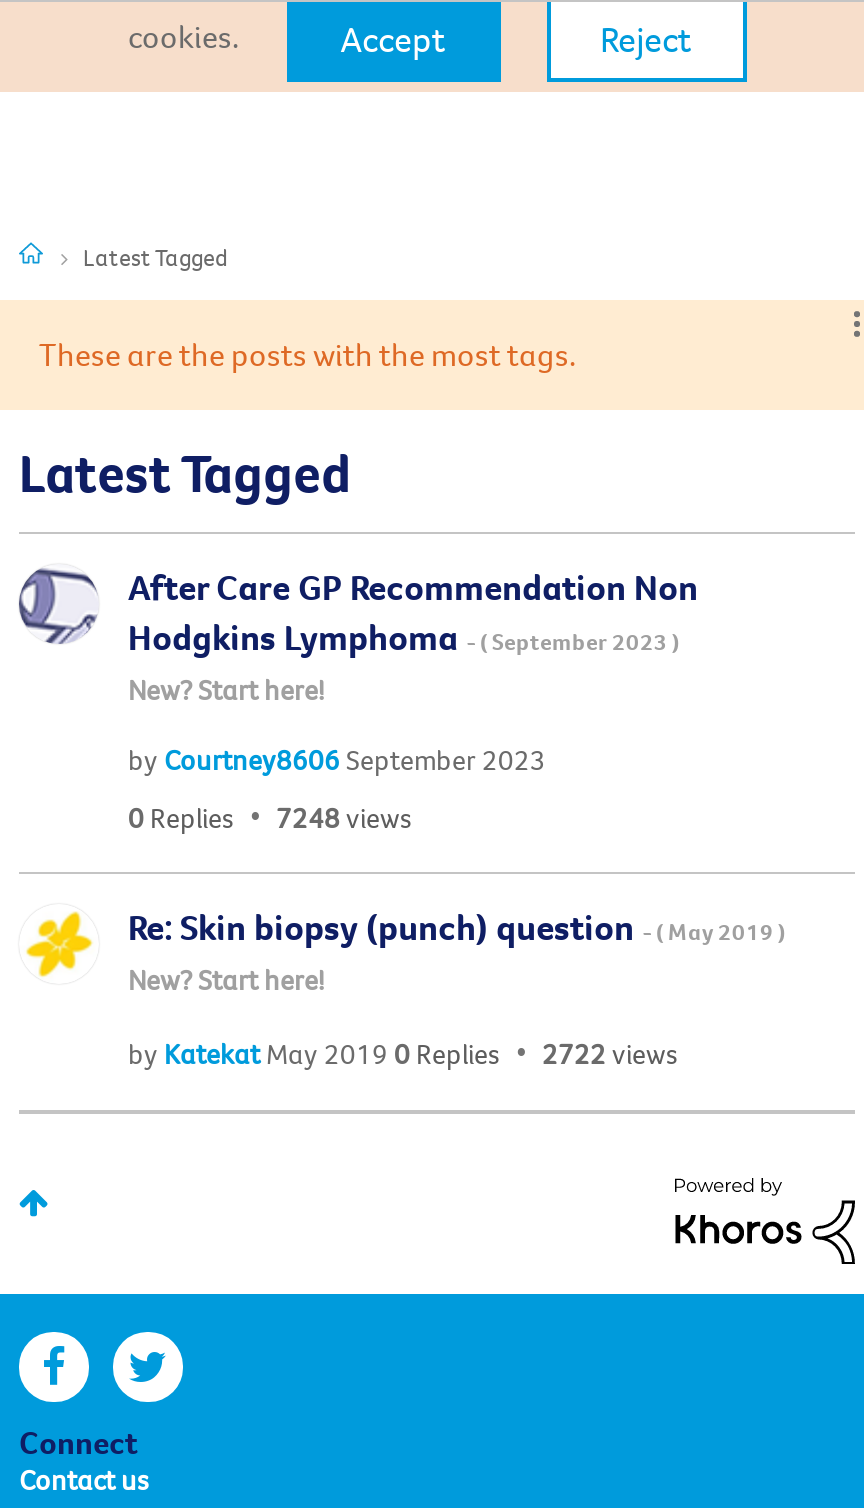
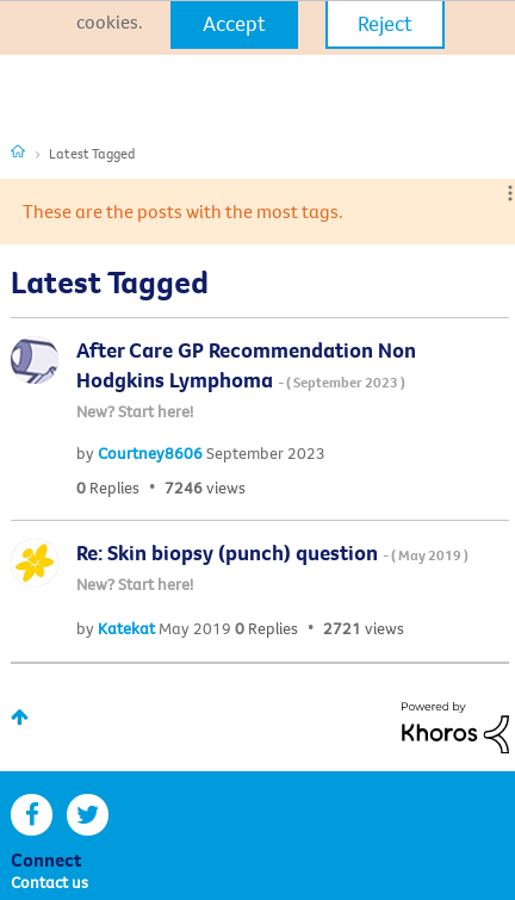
[128,799,412,835] 0 Replies 7248 views -> [76,476,245,498] 0 Replies 7246 views
[128,1036,678,1072] by Katekat May 2019 0 Replies 2722 views -> [76,617,404,639] by Katekat May 2019 0 Replies 2721 views

